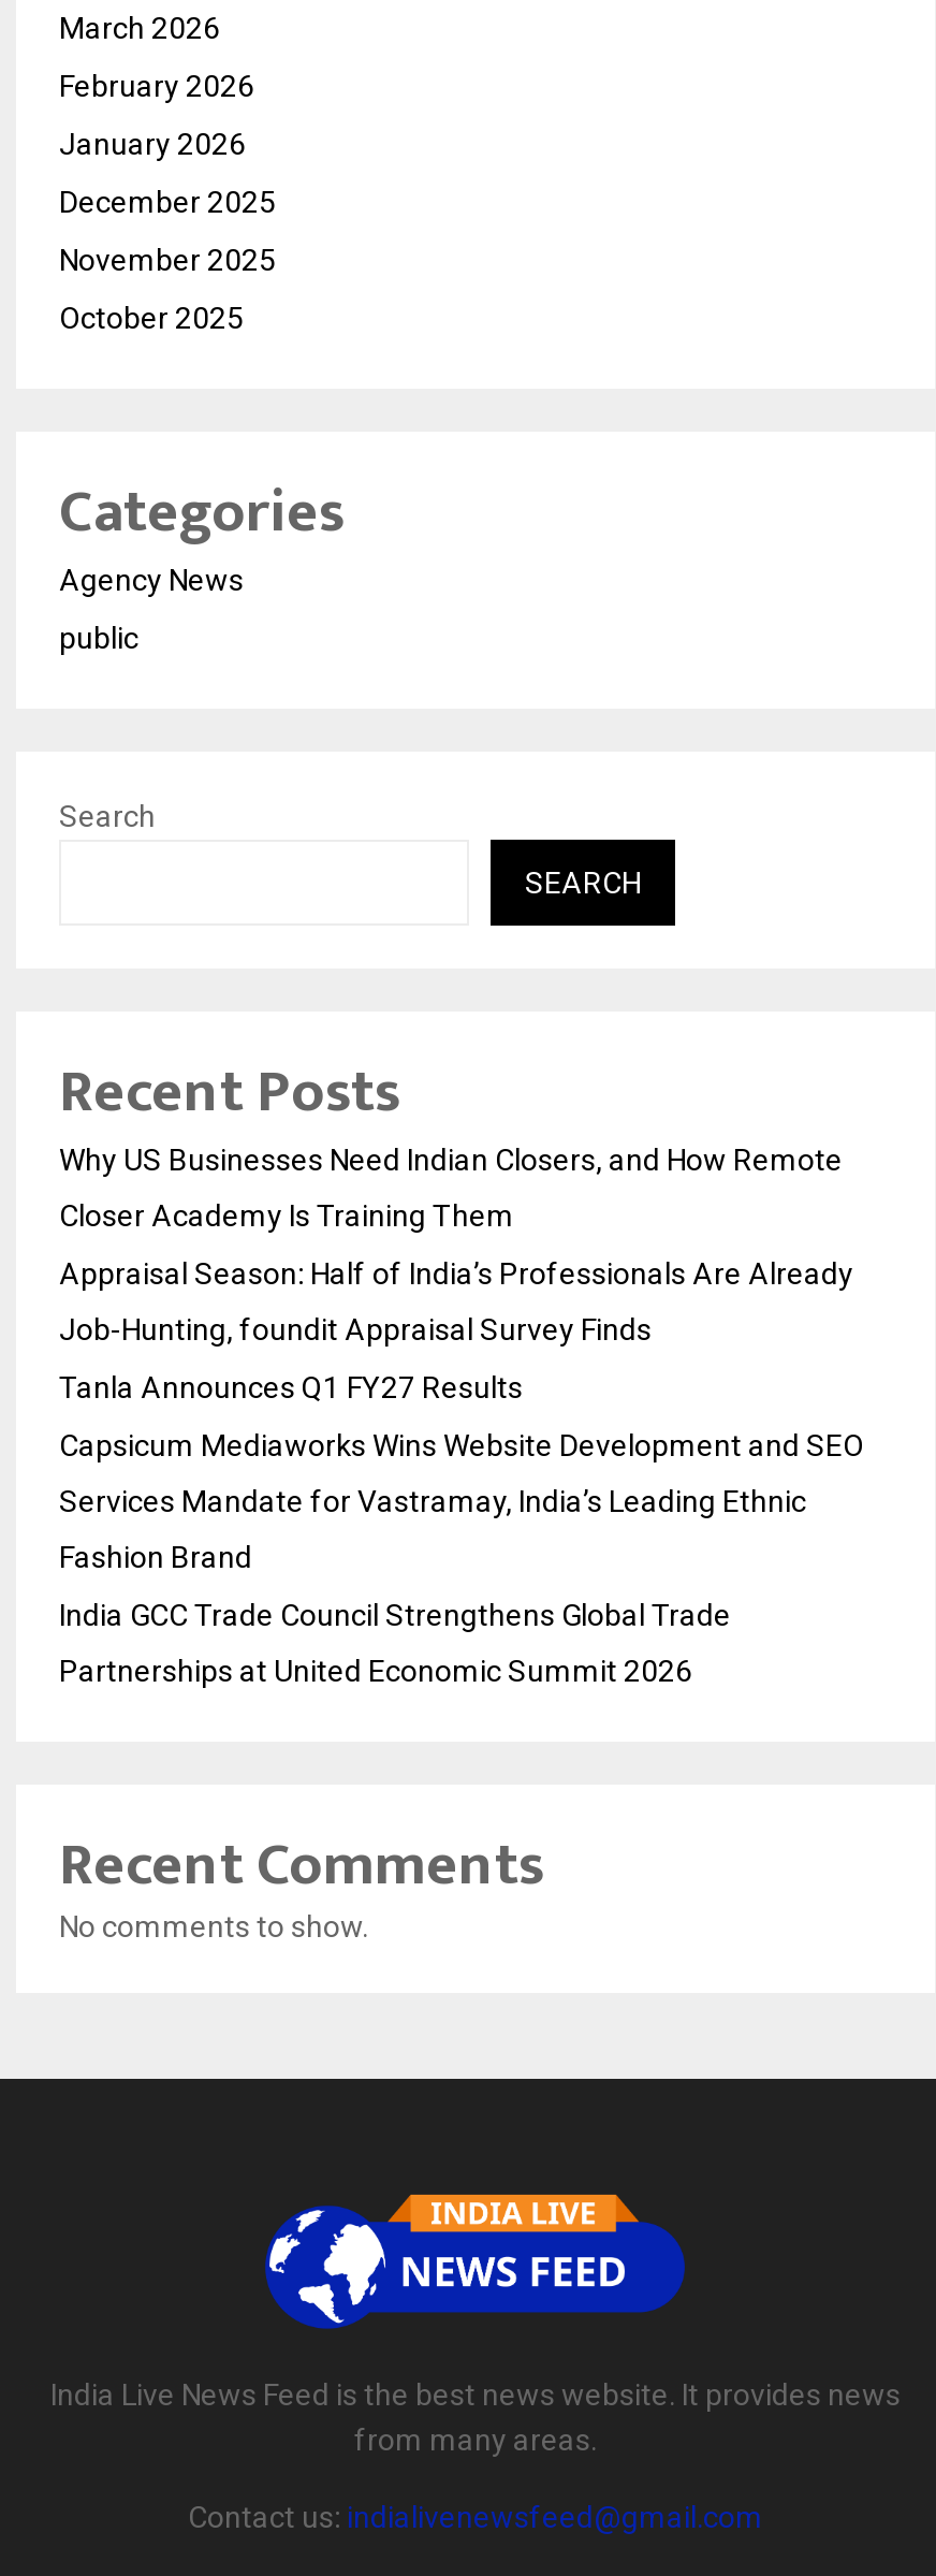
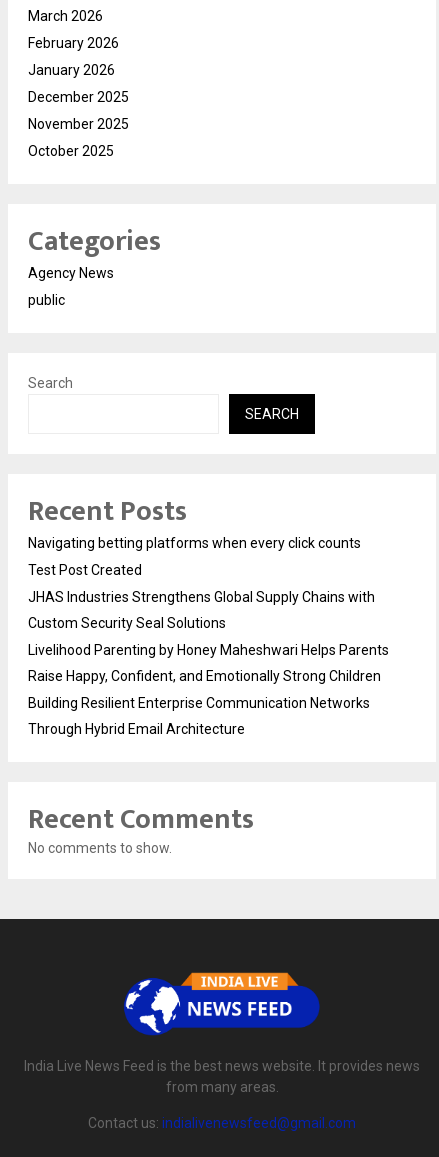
[59,1141,864,1687] Why US Businesses Need Indian Closers, and How Remote | Closer Academy Is Training Them | Appraisal Season: Half of India’s Professionals Are Already | Job-Hunting, foundit Appraisal Survey Finds | Tanla Announces Q1 FY27 Results | Capsicum Mediaworks Wins Website Development and SEO | Services Mandate for Vastramay, India’s Leading Ethnic | Fashion Brand | India GCC Trade Council Strengthens Global Trade | Partnerships at United Economic Summit 2026 -> [28,534,389,736] Navigating betting platforms when every click counts | Test Post Created | JHAS Industries Strengthens Global Supply Chains with | Custom Security Seal Solutions | Livelihood Parenting by Honey Maheshwari Helps Parents | Raise Happy, Confident, and Emotionally Strong Children | Building Resilient Enterprise Communication Networks | Through Hybrid Email Architecture

